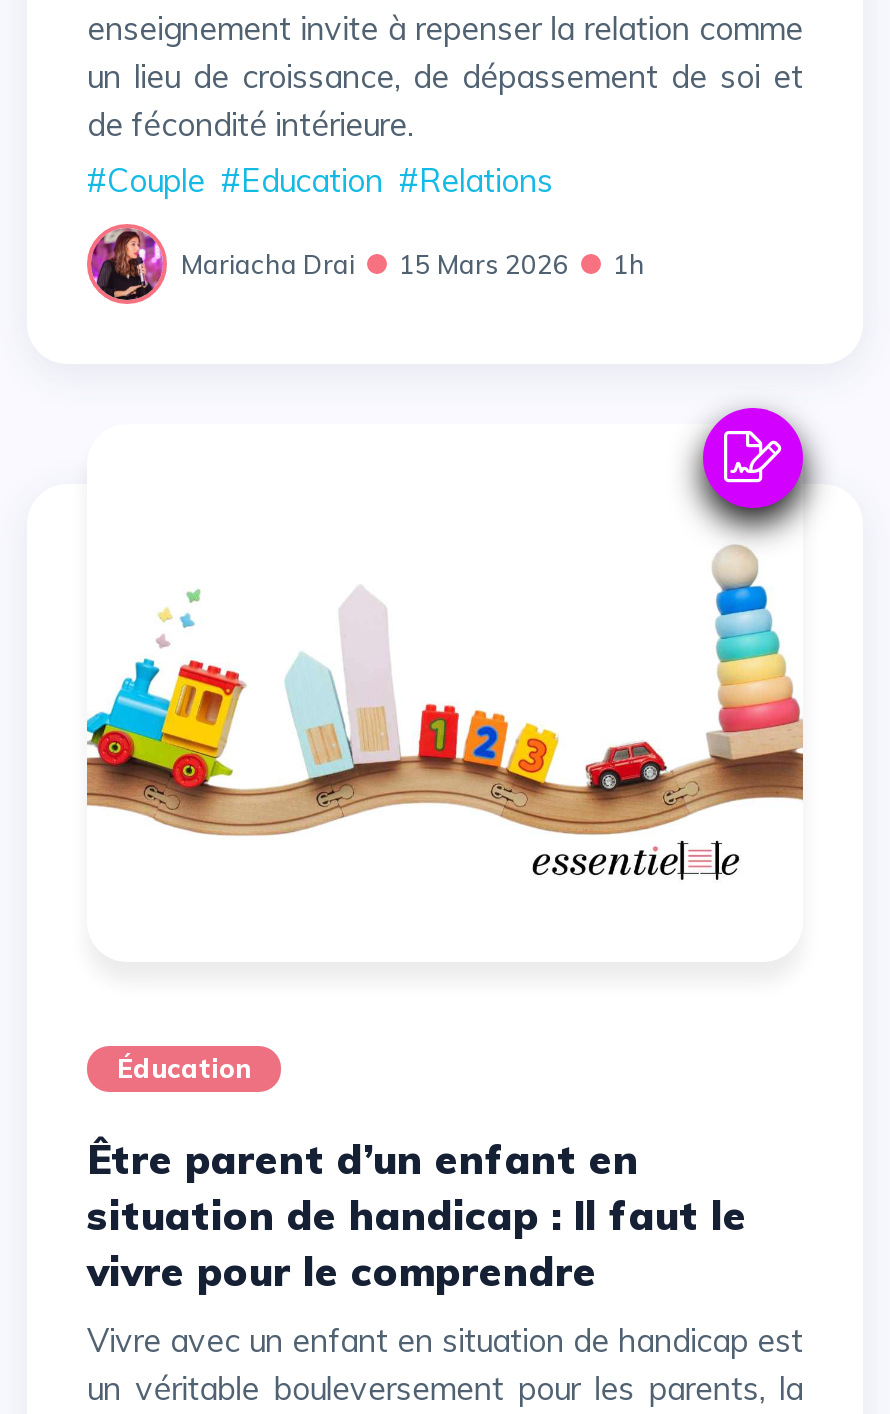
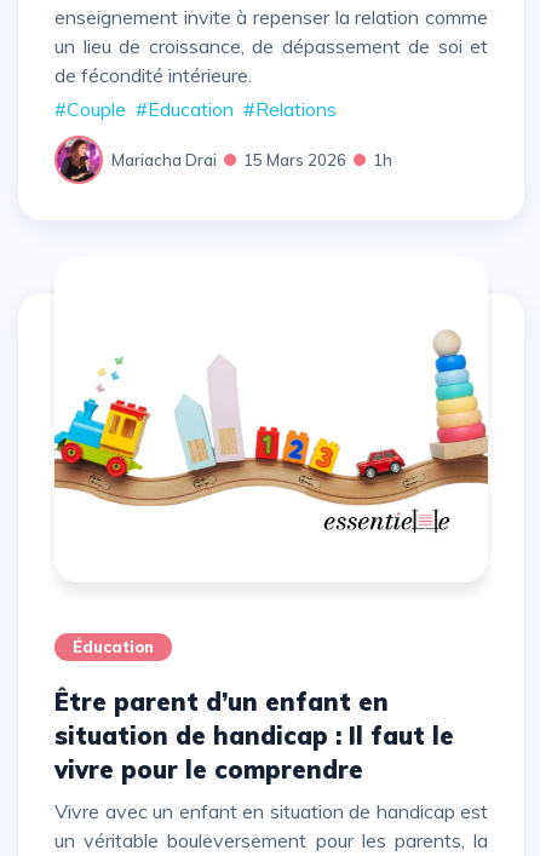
[687,404,819,540] [image] -> none

